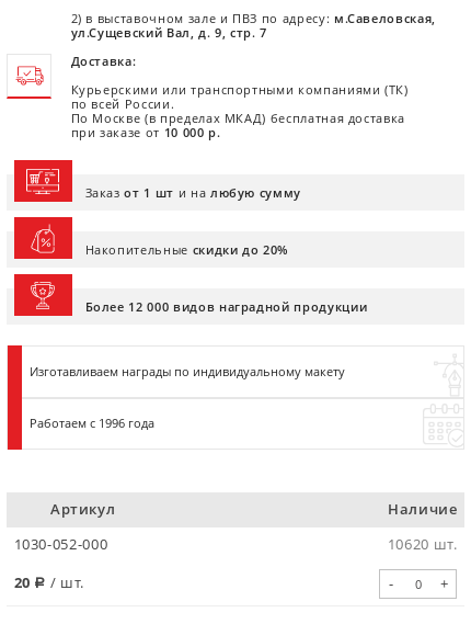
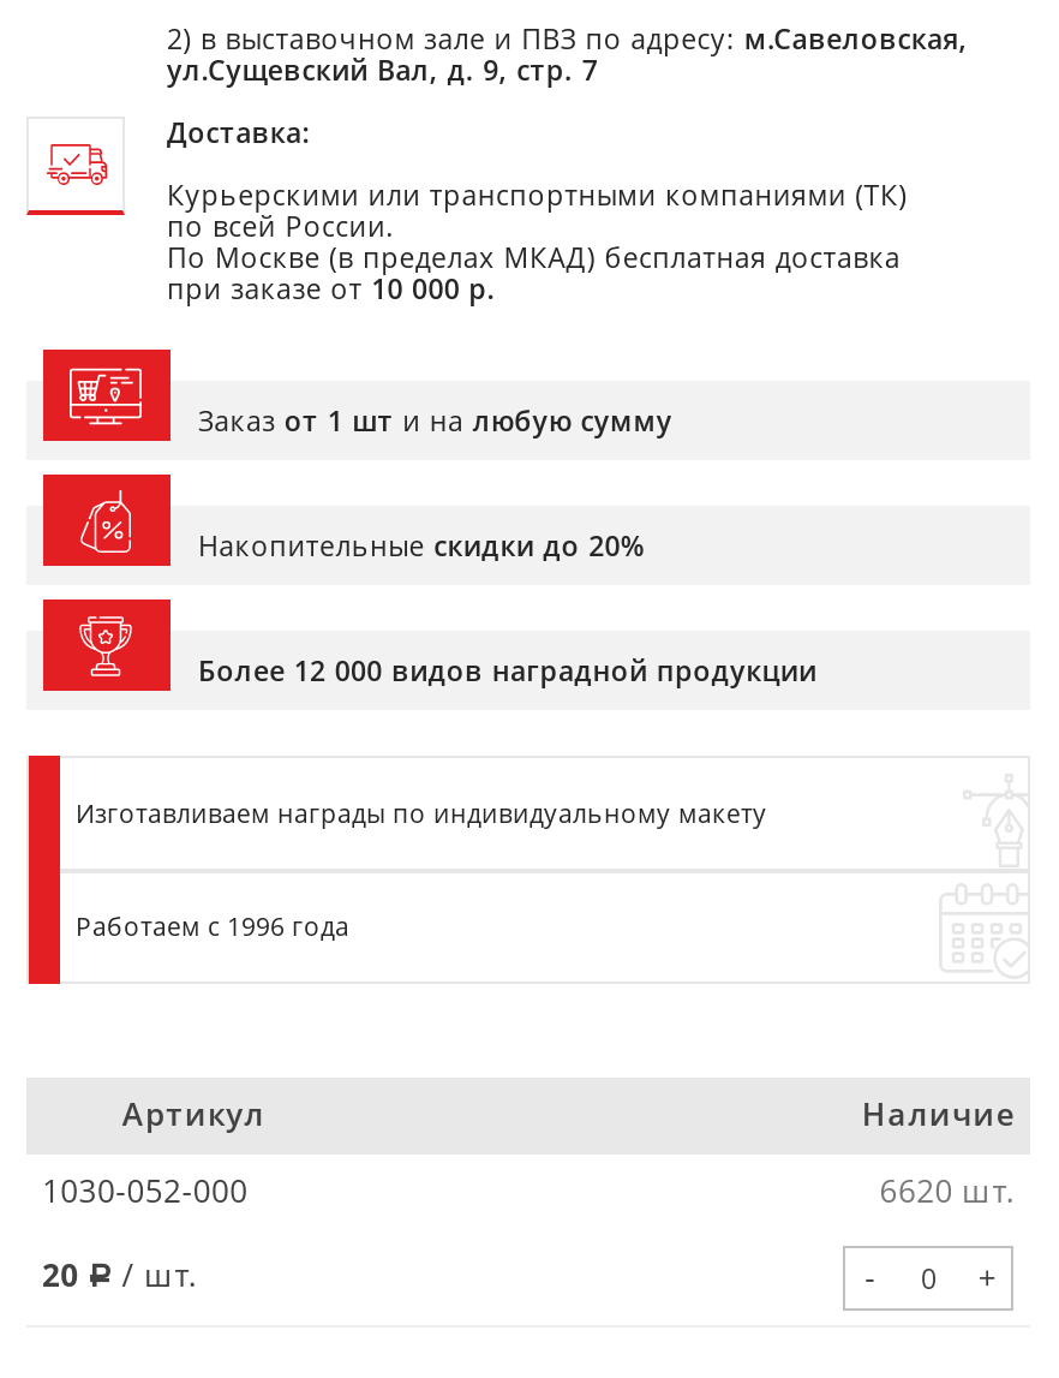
[387,534,457,554] 10620 шт. -> [880,1169,1015,1213] 6620 шт.

